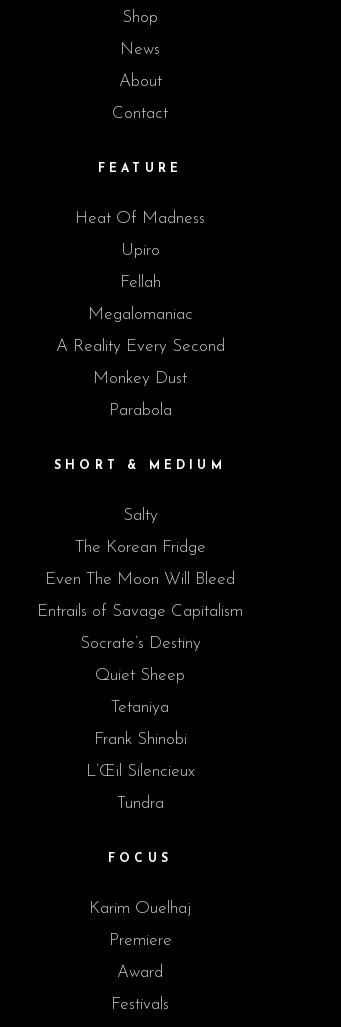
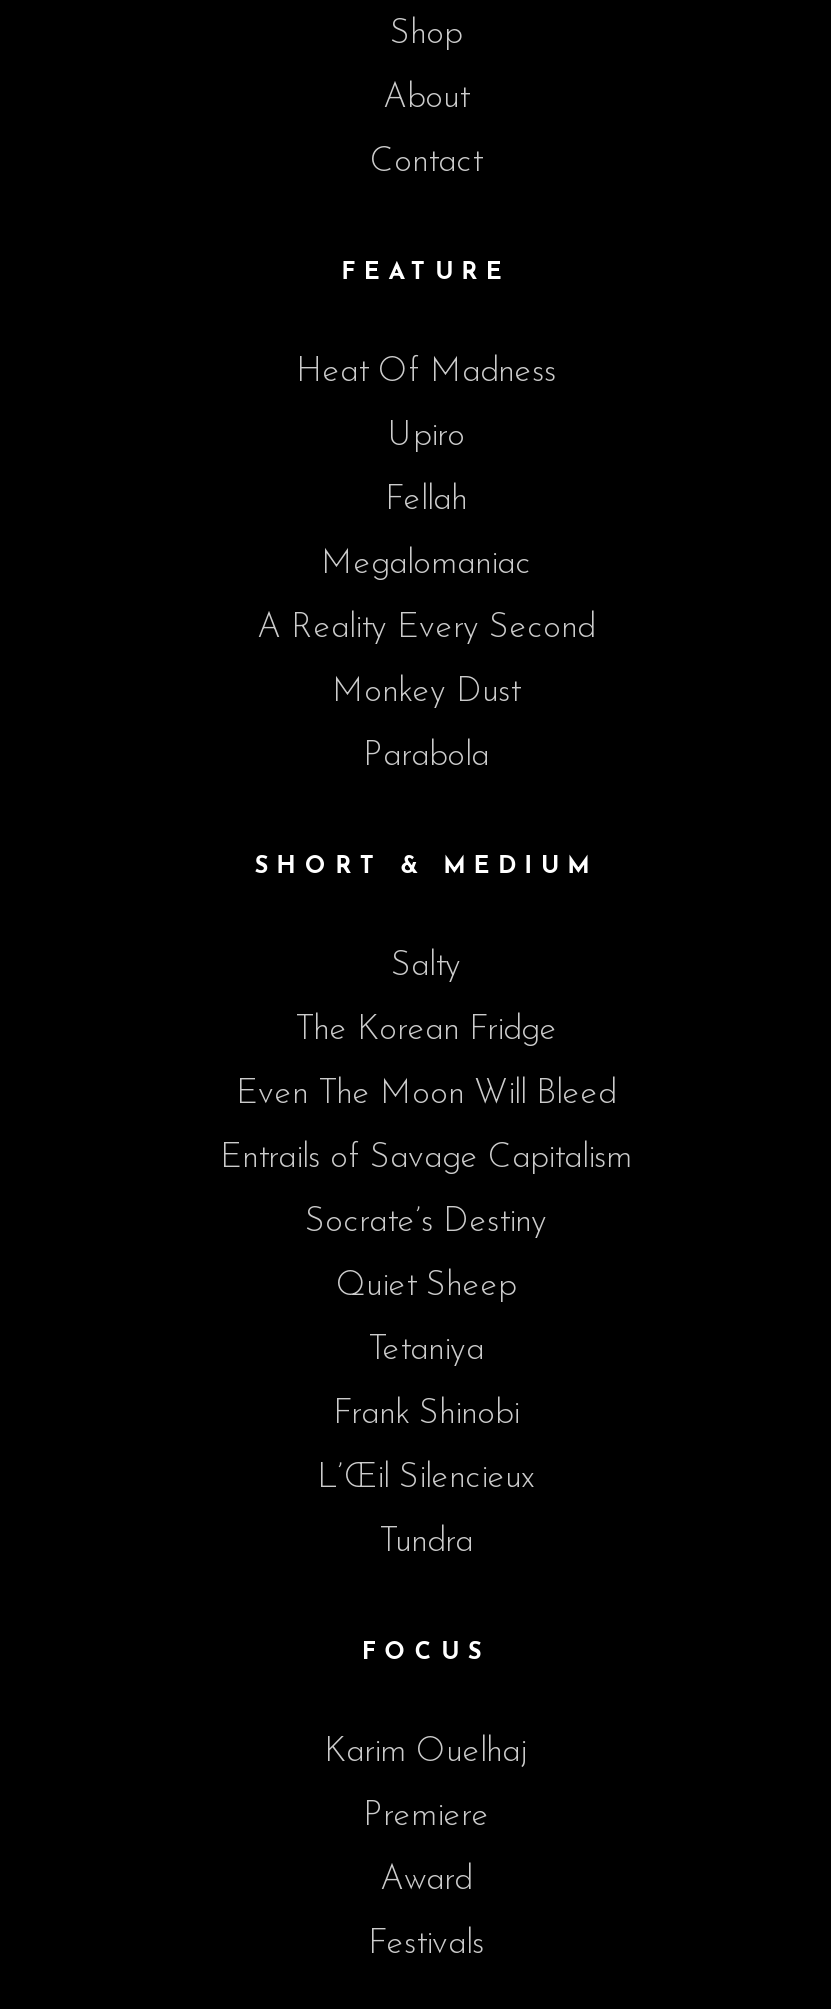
[120,41,160,58] News -> none

